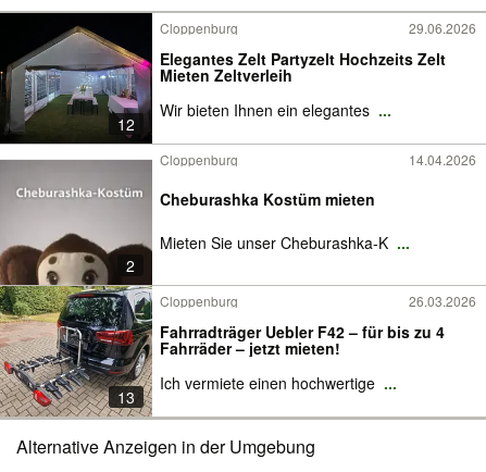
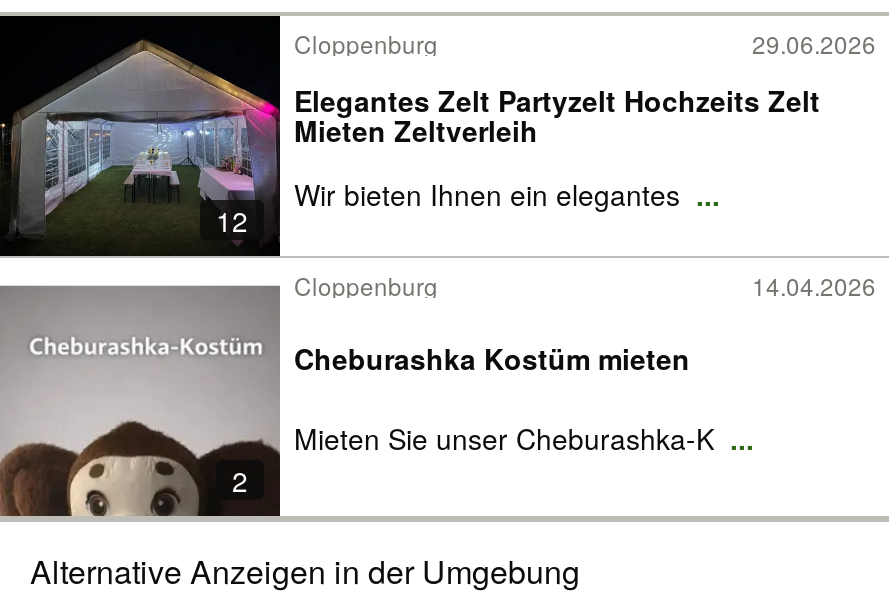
[3,285,145,417] [image] | 13 -> none
[160,291,476,394] Cloppenburg | 26.03.2026 | Fahrradträger Uebler F42 – für bis zu 4 | Fahrräder – jetzt mieten! | Ich vermiete einen hochwertige ... -> none

